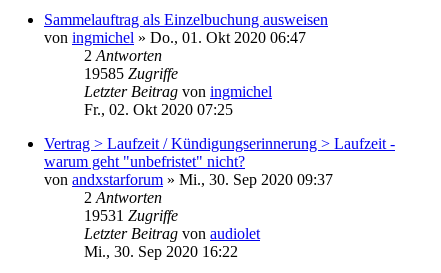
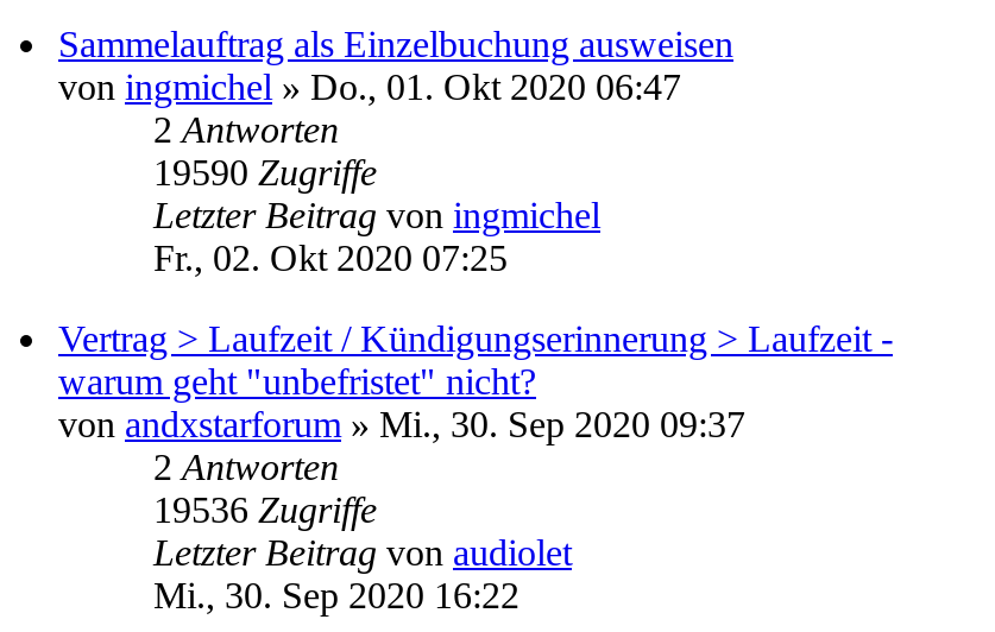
[84,65,178,82] 19585 Zugriffe -> [153,152,377,192] 19590 Zugriffe
[84,207,178,224] 19531 Zugriffe -> [153,489,377,530] 19536 Zugriffe

